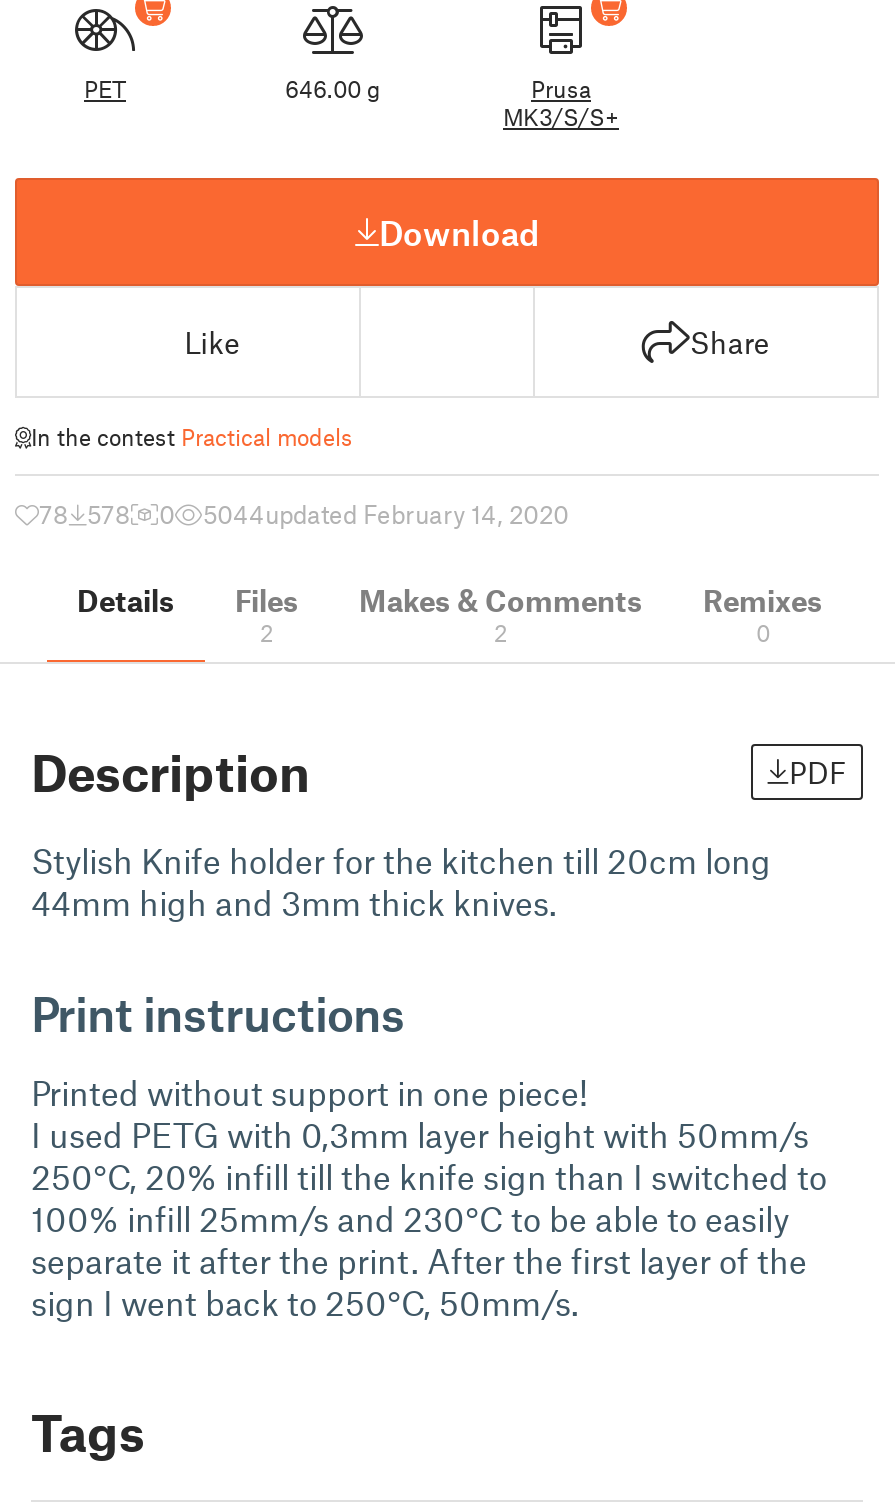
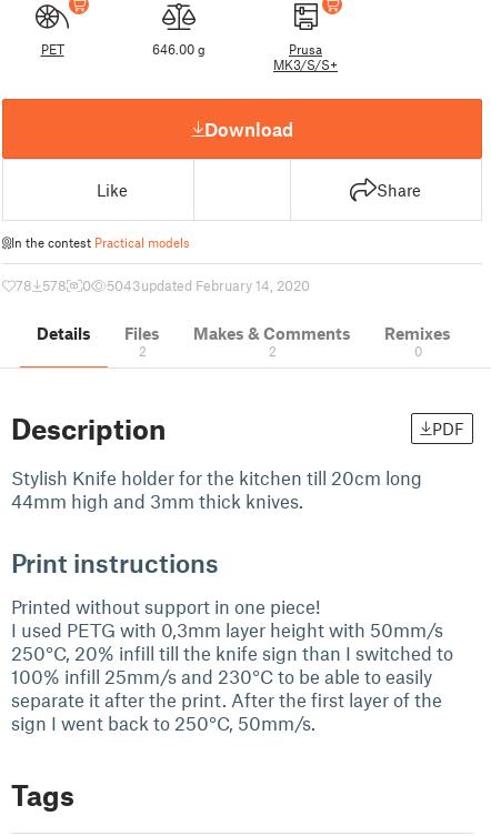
[203,498,569,530] 5044updated February 14, 2020 -> [107,276,310,294] 5043updated February 14, 2020

